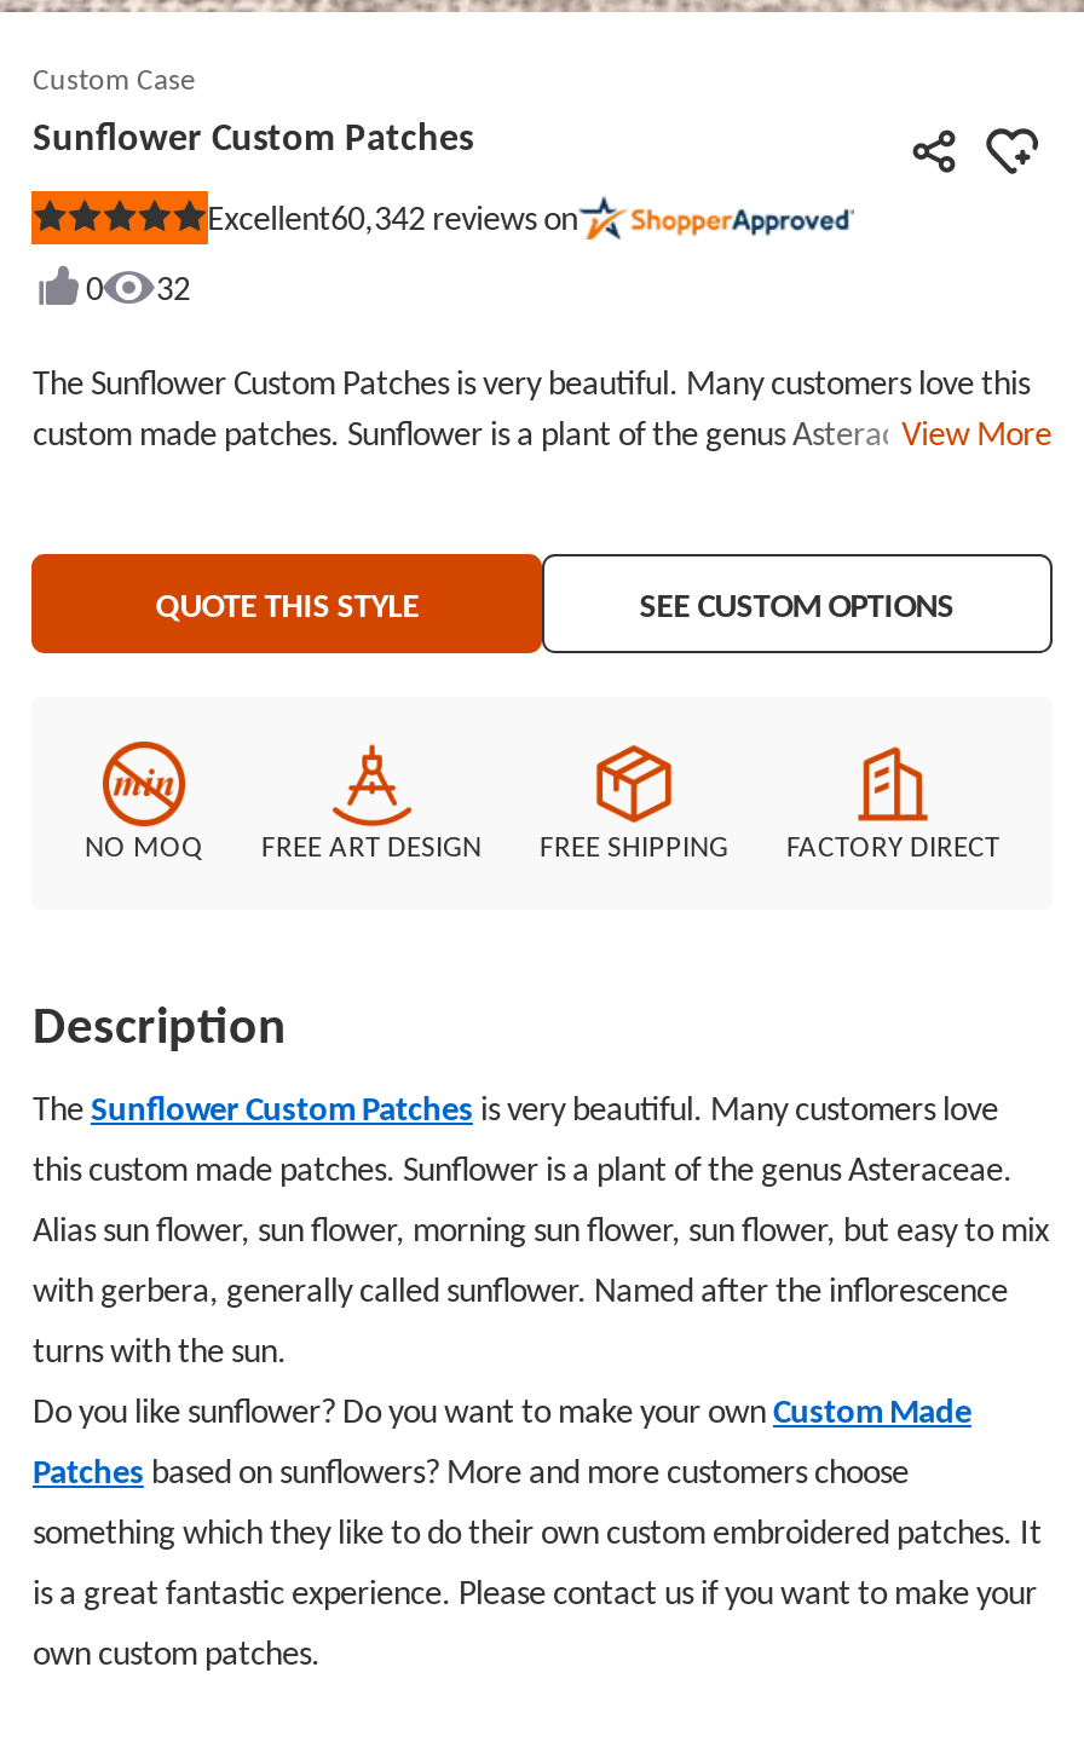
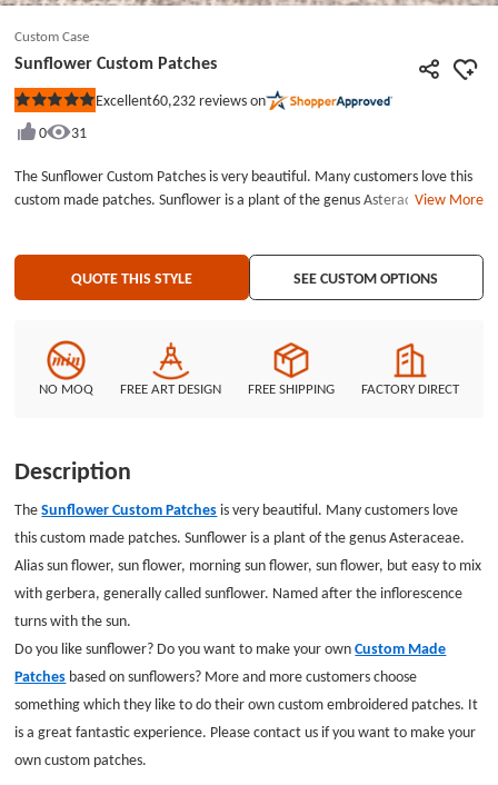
[207,195,577,240] Excellent60,342 reviews on -> [95,90,265,110] Excellent60,232 reviews on
[156,266,190,310] 32 -> [72,122,87,142] 31

